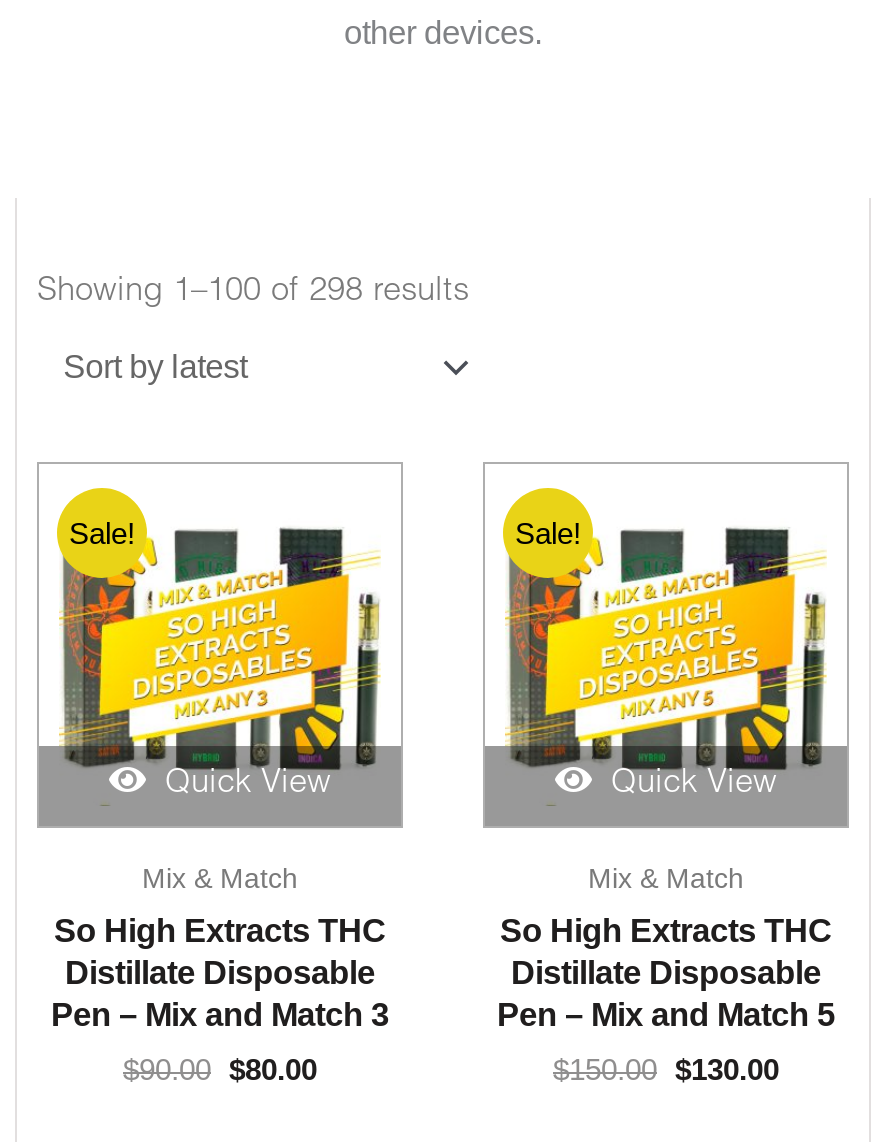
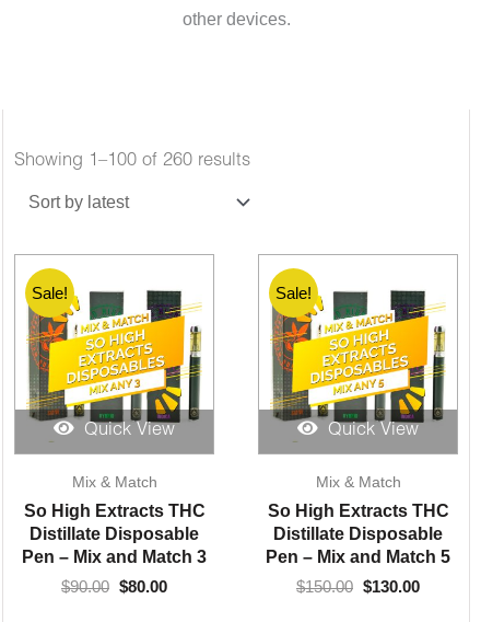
[37,277,469,311] Showing 1–100 of 298 results -> [14,153,250,171] Showing 1–100 of 260 results

